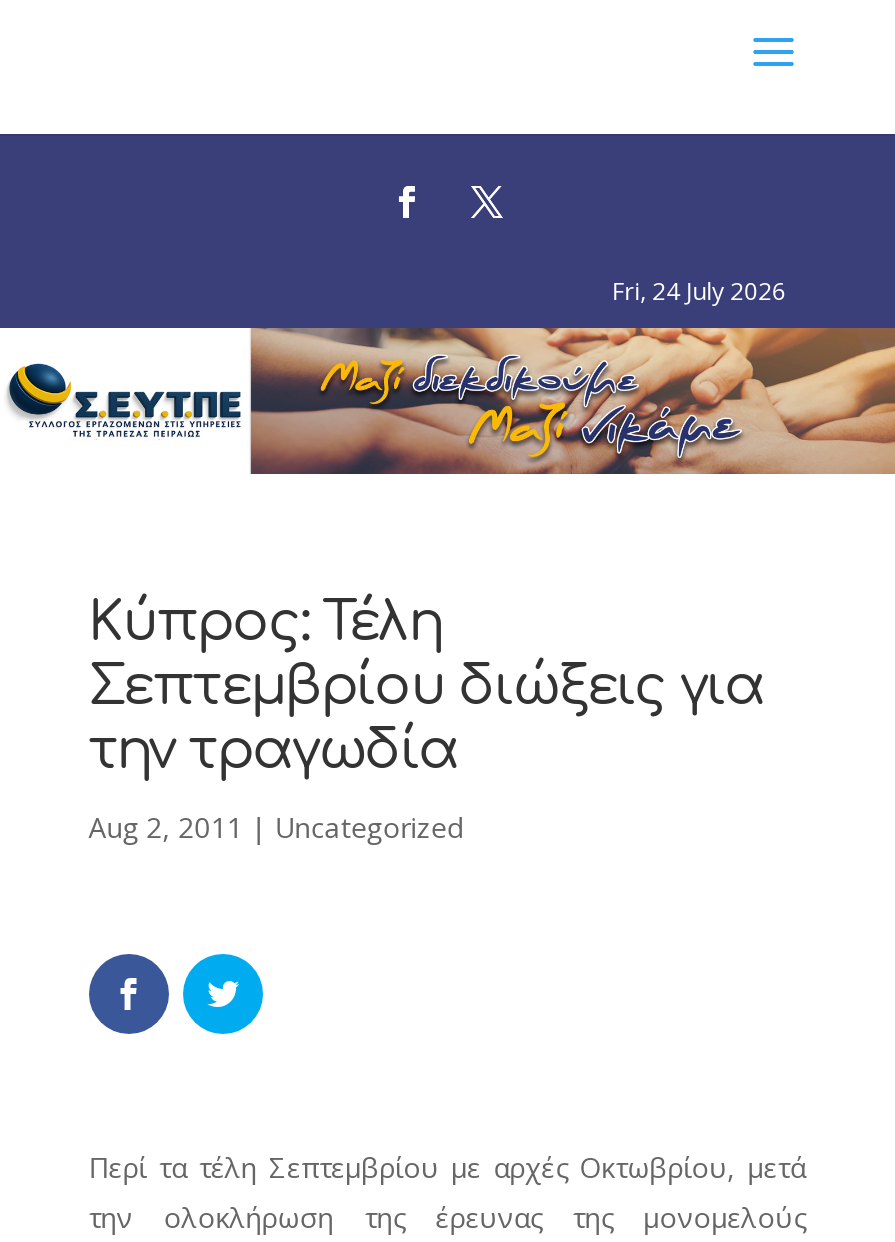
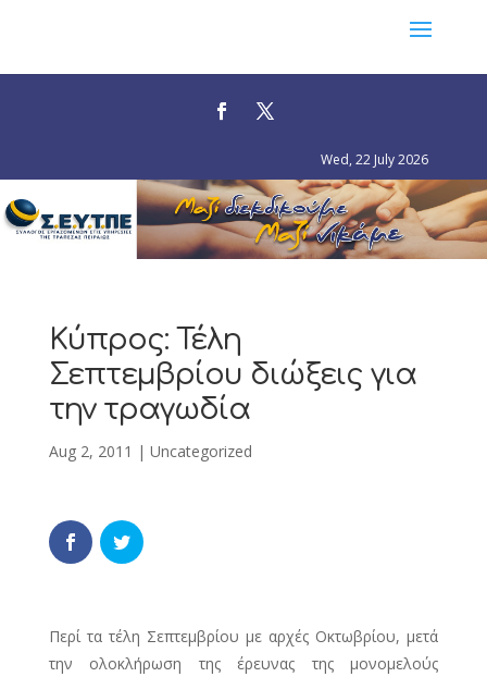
[612,274,786,308] Fri, 24 July 2026 -> [320,150,428,169] Wed, 22 July 2026

